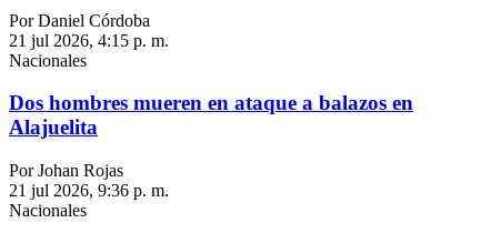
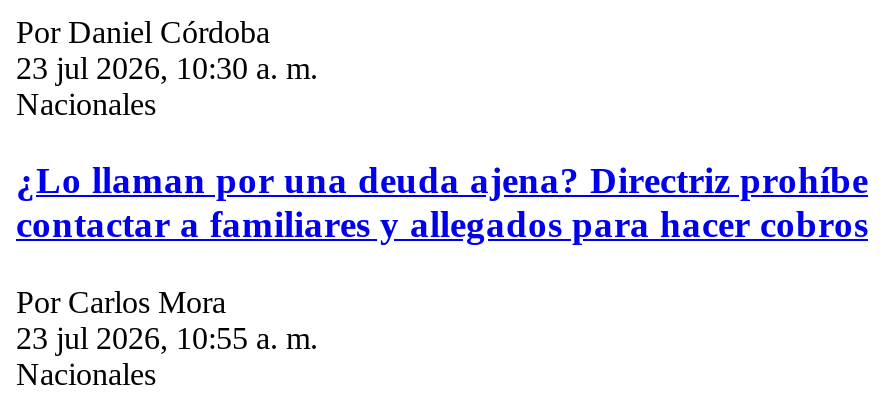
[9,31,169,49] 21 jul 2026, 4:15 p. m. -> [16,50,318,84] 23 jul 2026, 10:30 a. m.
[9,91,413,139] Dos hombres mueren en ataque a balazos en | Alajuelita -> [16,159,868,245] ¿Lo llaman por una deuda ajena? Directriz prohíbe | contactar a familiares y allegados para hacer cobros
[9,161,169,200] Por Johan Rojas | 21 jul 2026, 9:36 p. m. -> [16,285,318,355] Por Carlos Mora | 23 jul 2026, 10:55 a. m.

